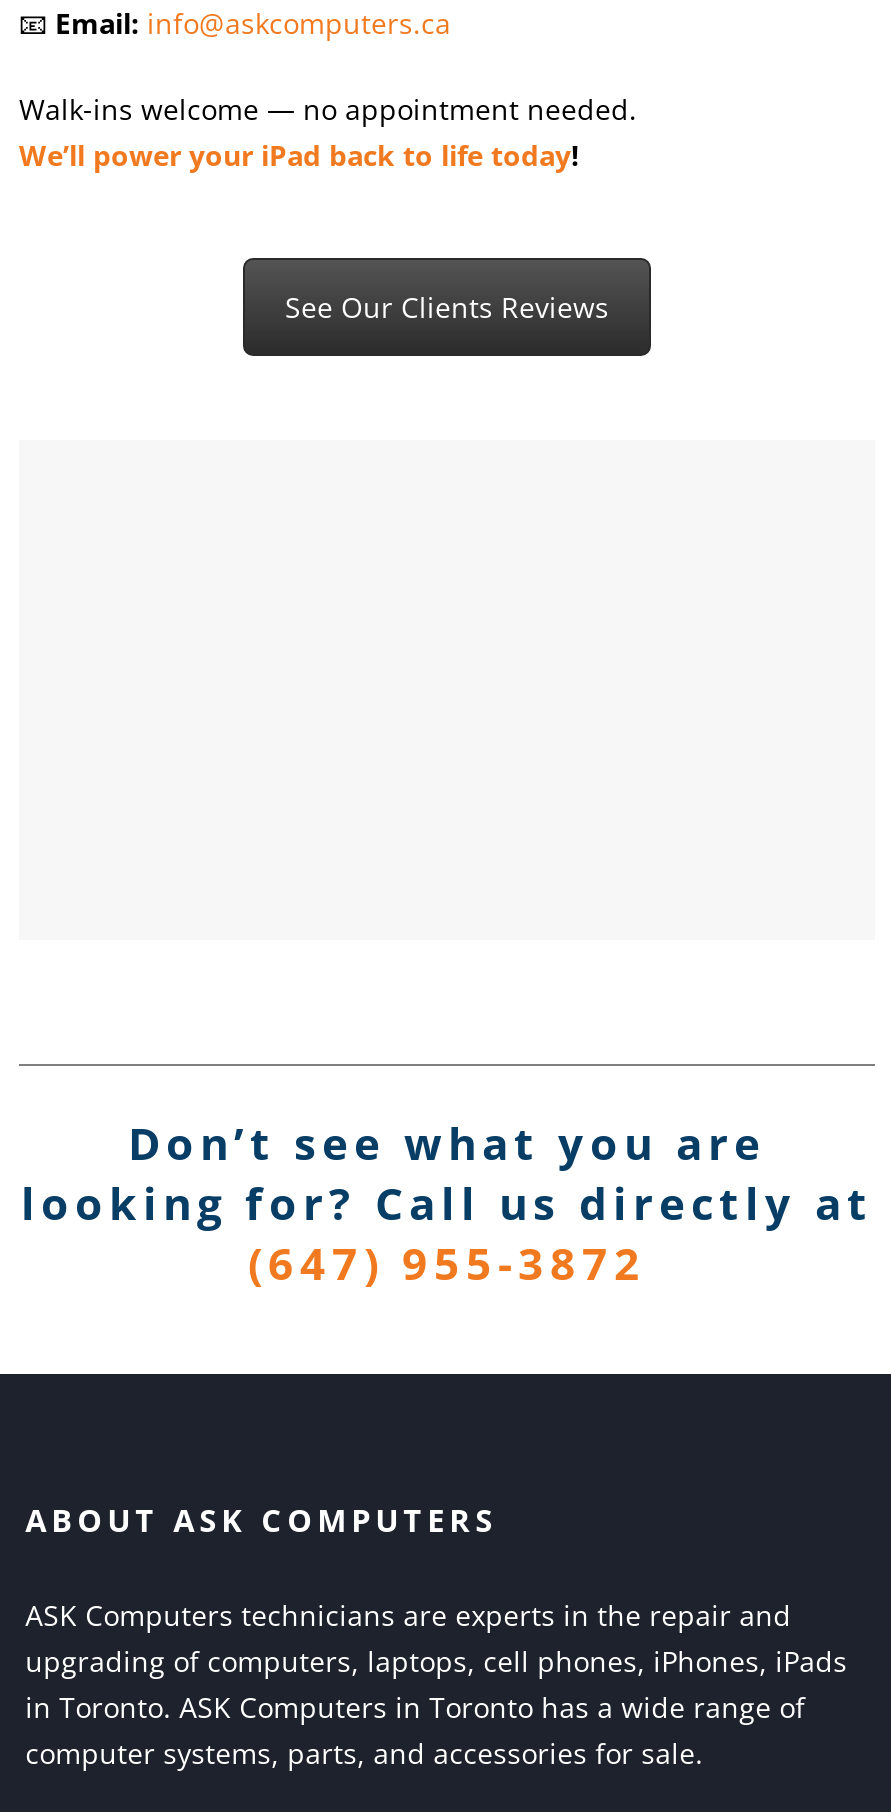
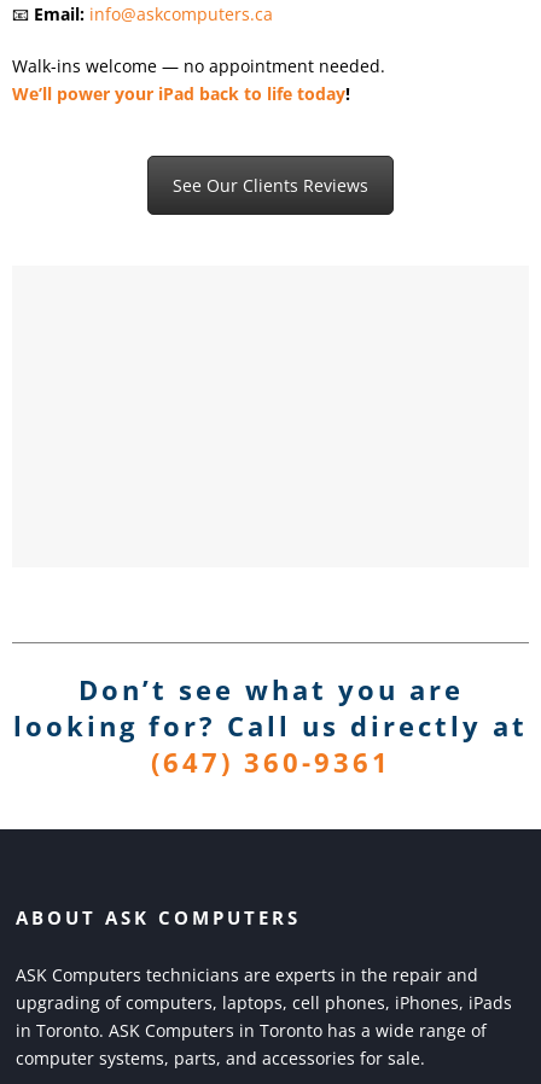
[248,1232,646,1292] (647) 955-3872 -> [150,743,391,780] (647) 360-9361

